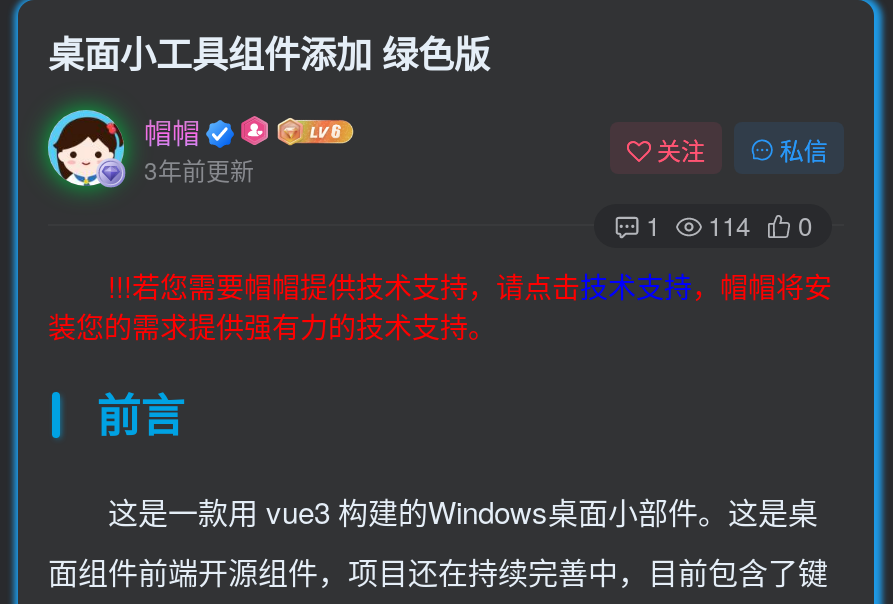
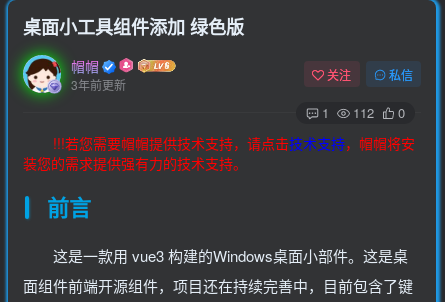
[646,206,812,244] 1 114 0 -> [322,103,405,122] 1 112 0

